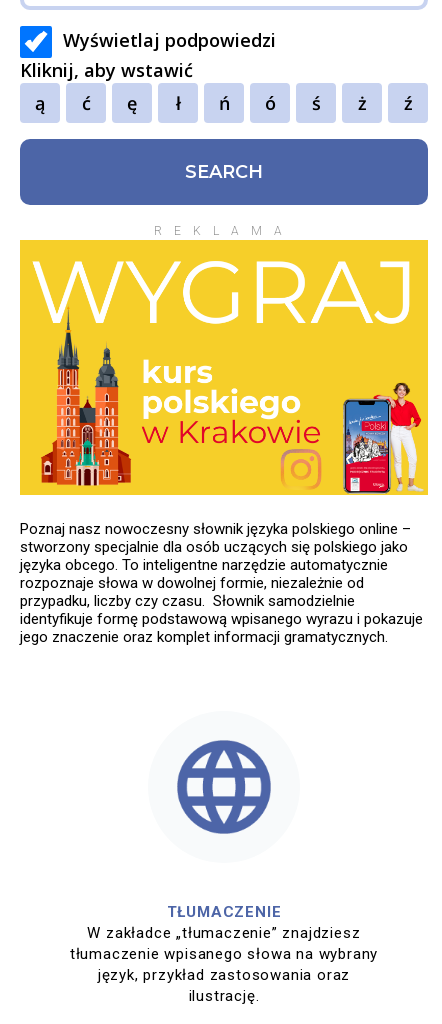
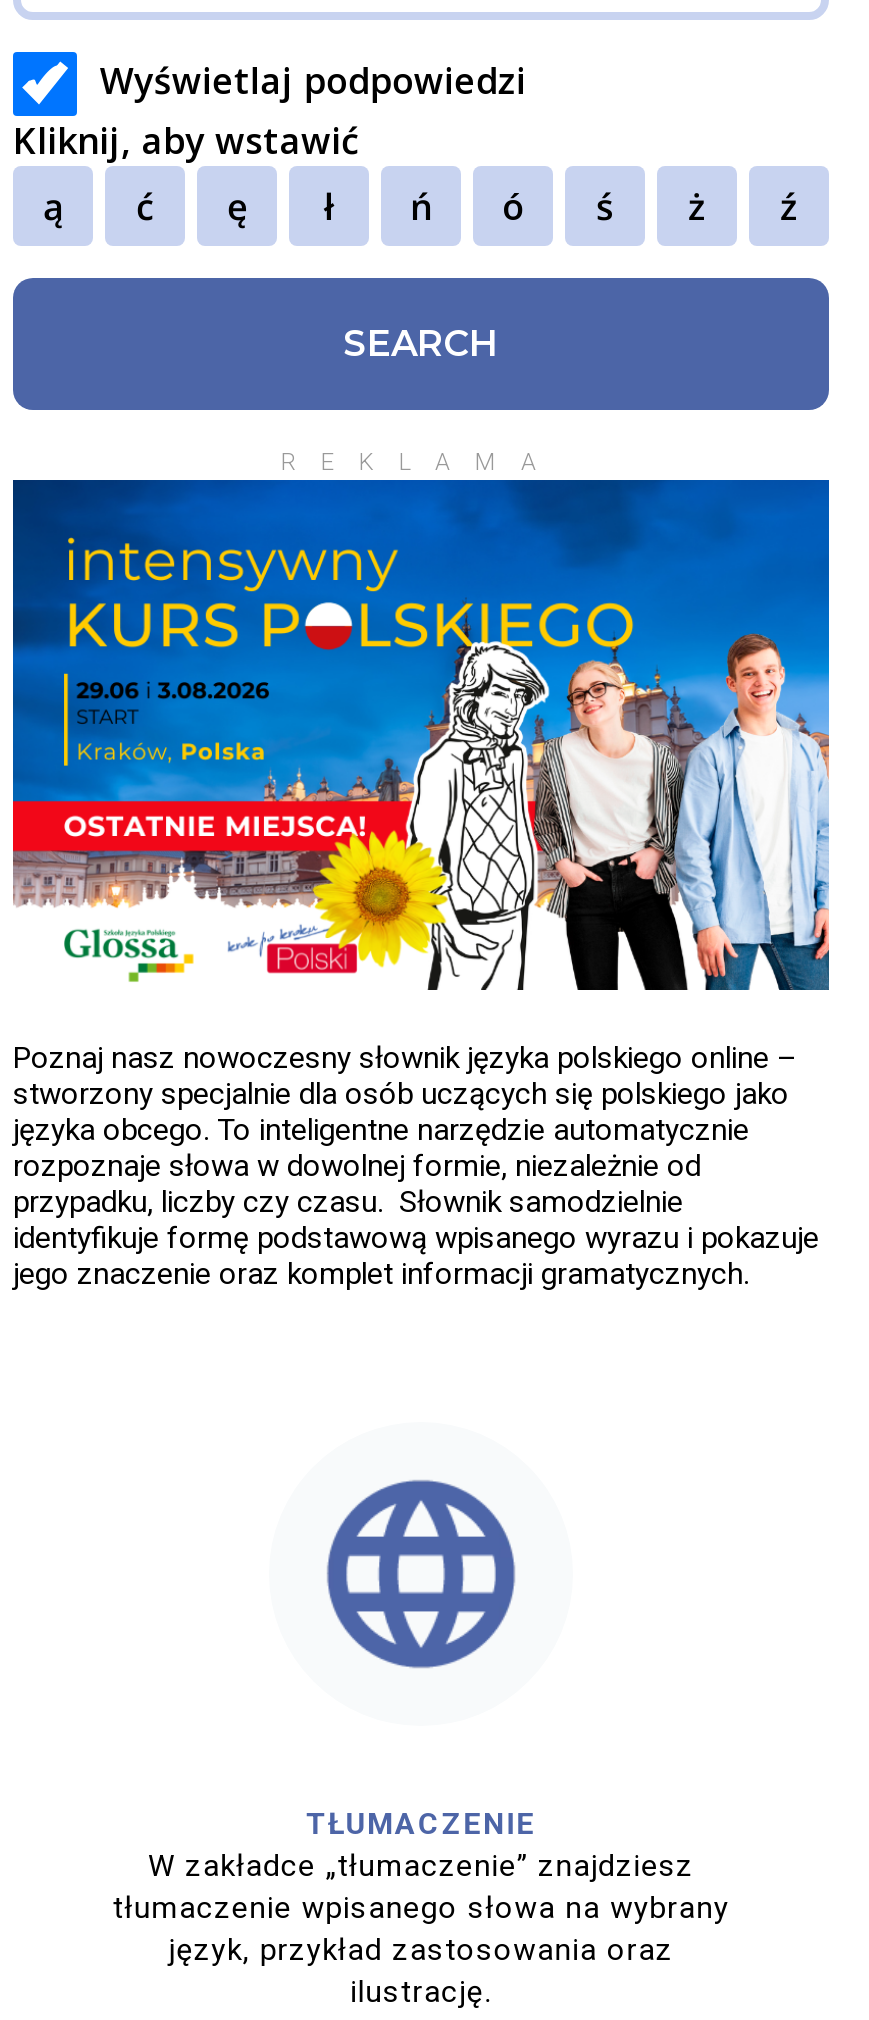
[19,239,429,496] [image] -> [11,478,831,992] [image]

